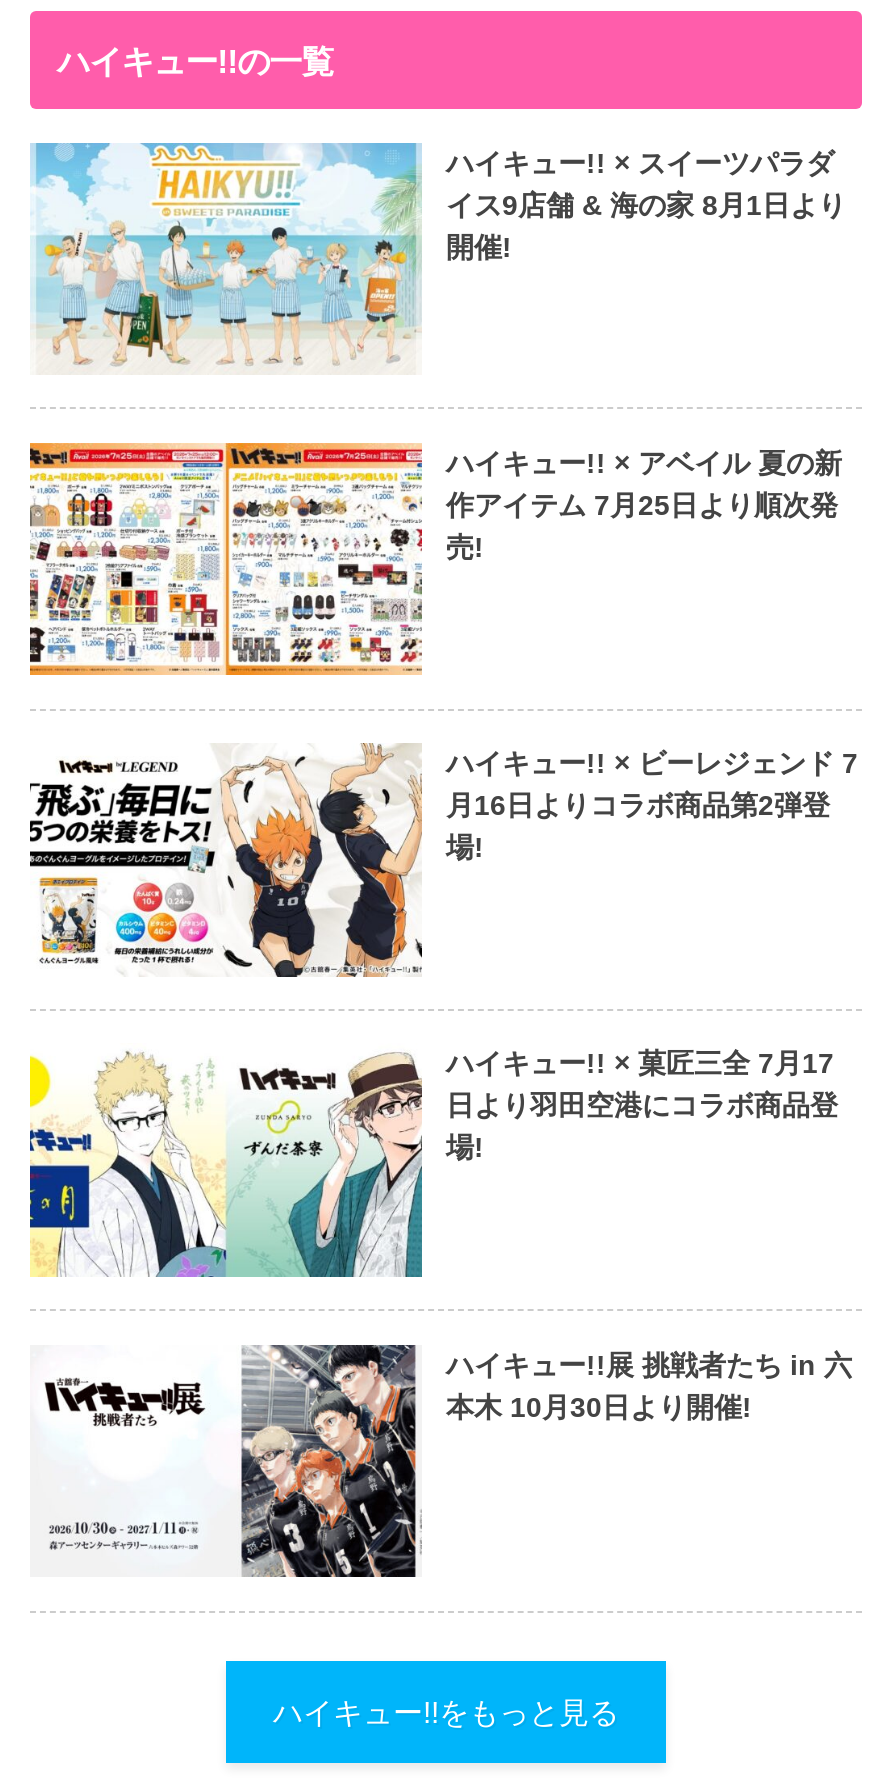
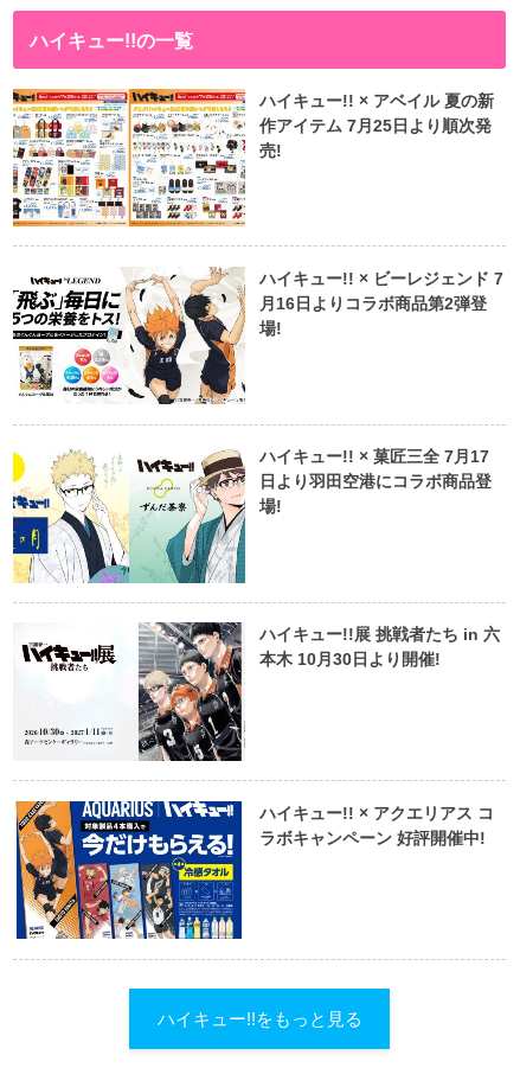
[30,141,846,375] [image] | ハイキュー!! × スイーツパラダ | イス9店舗 & 海の家 8月1日より | 開催! -> none
moved [26,441,858,1423] -> [11,88,503,669]: [image] | ハイキュー!! × アベイル 夏の新 | 作アイテム 7月25日より順次発 | ... | ハイキュー!!展 挑戦者たち in 六 | 本木 10月30日より開催!
moved [34,1341,424,1581] -> [15,621,246,763]: [image]
none -> [15,800,494,940] [image] | ハイキュー!! × アクエリアス コ | ラボキャンペーン 好評開催中!

